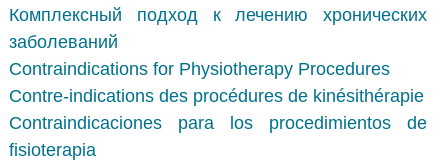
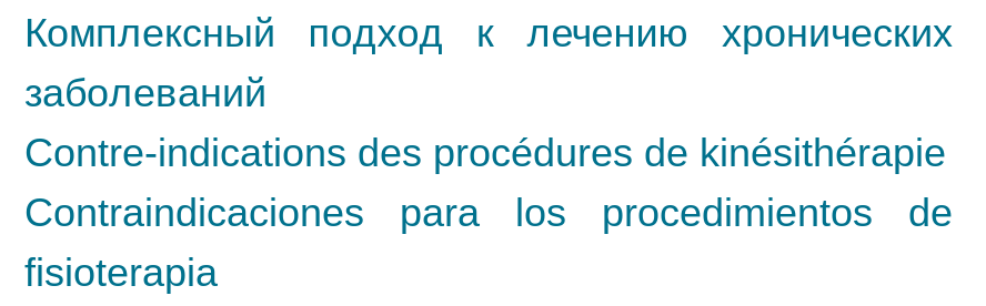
[9,59,390,79] Contraindications for Physiotherapy Procedures -> none

